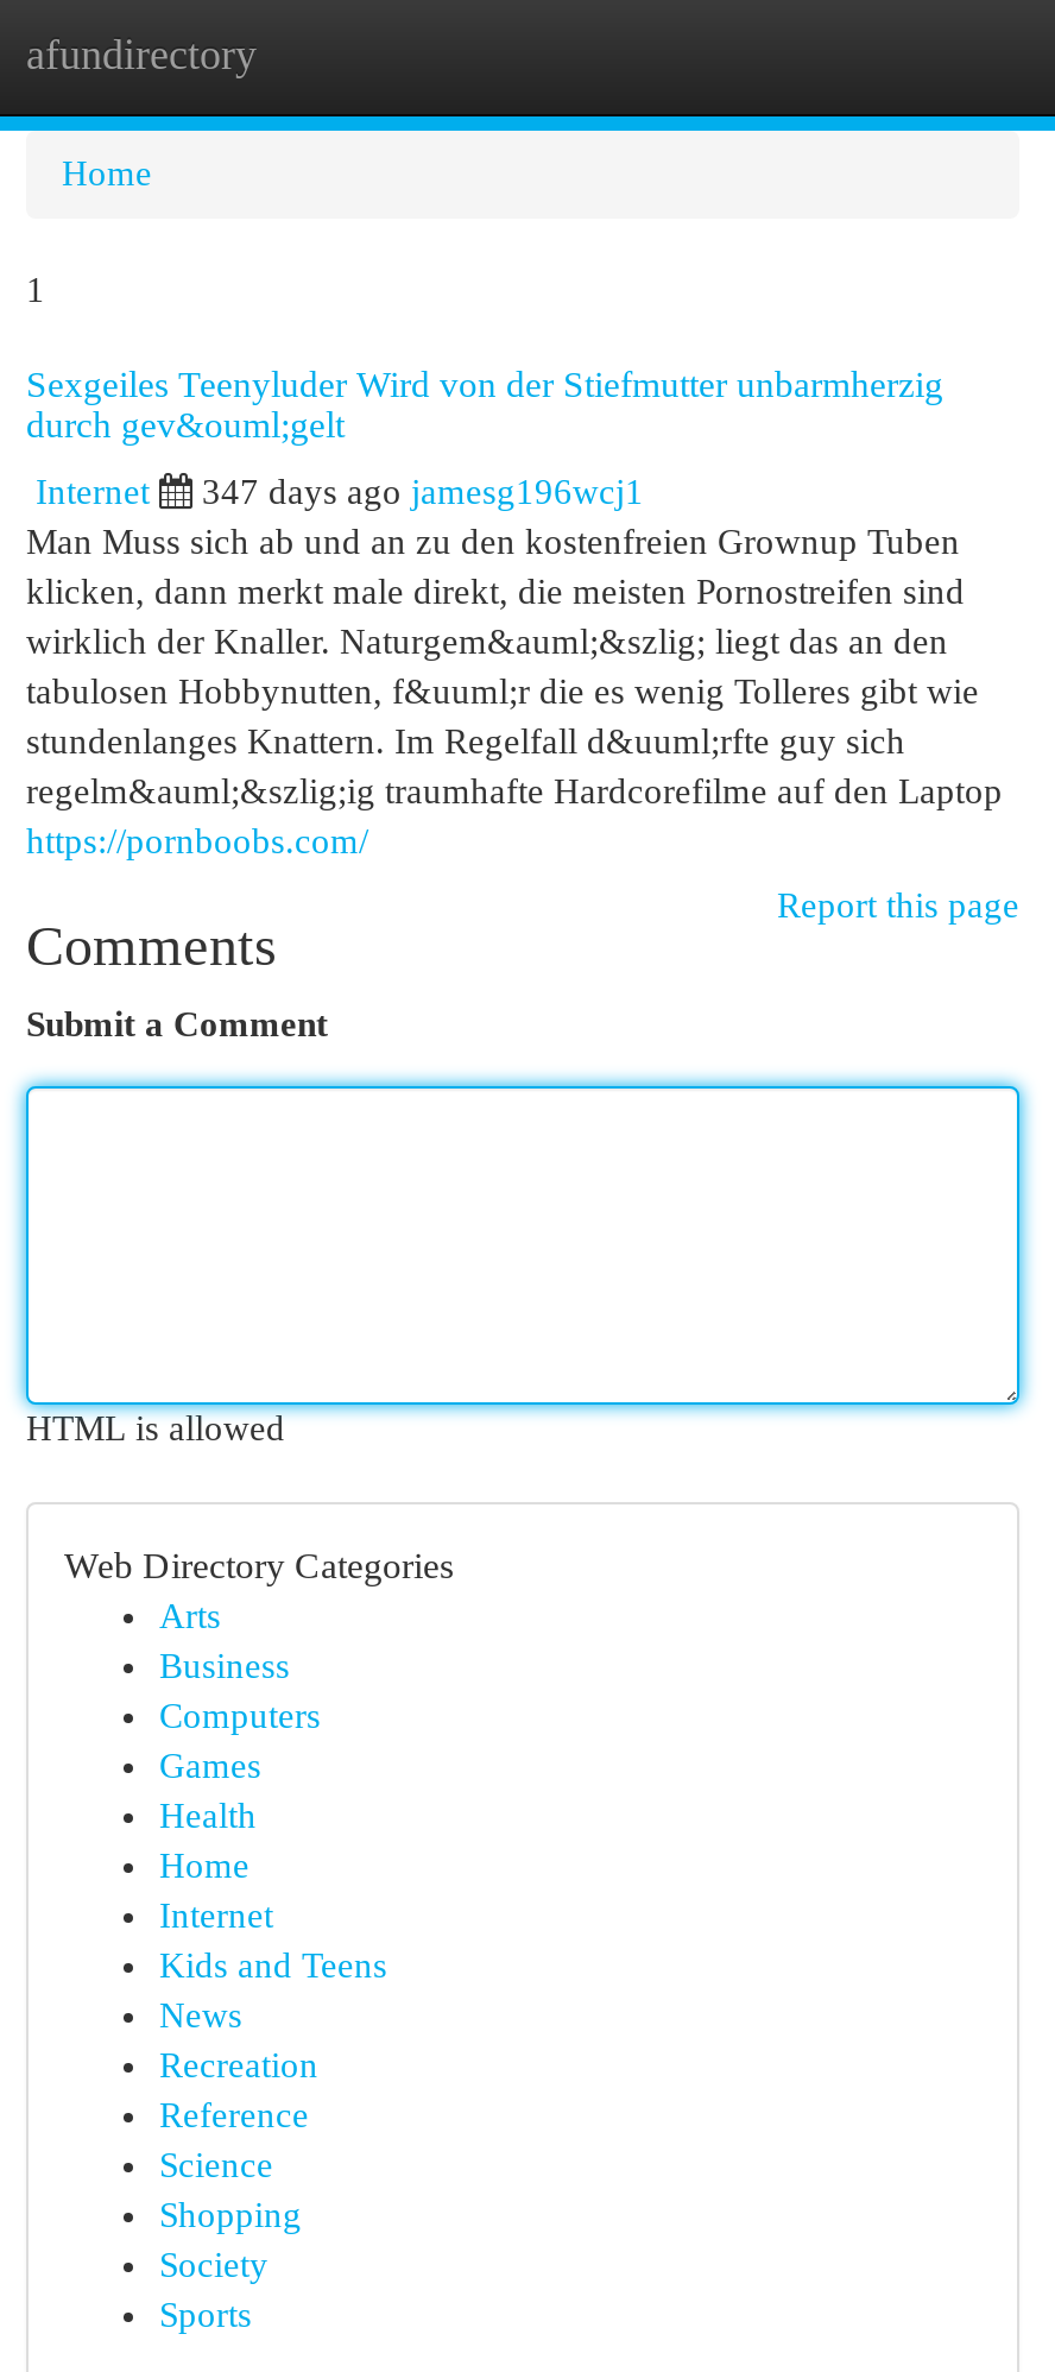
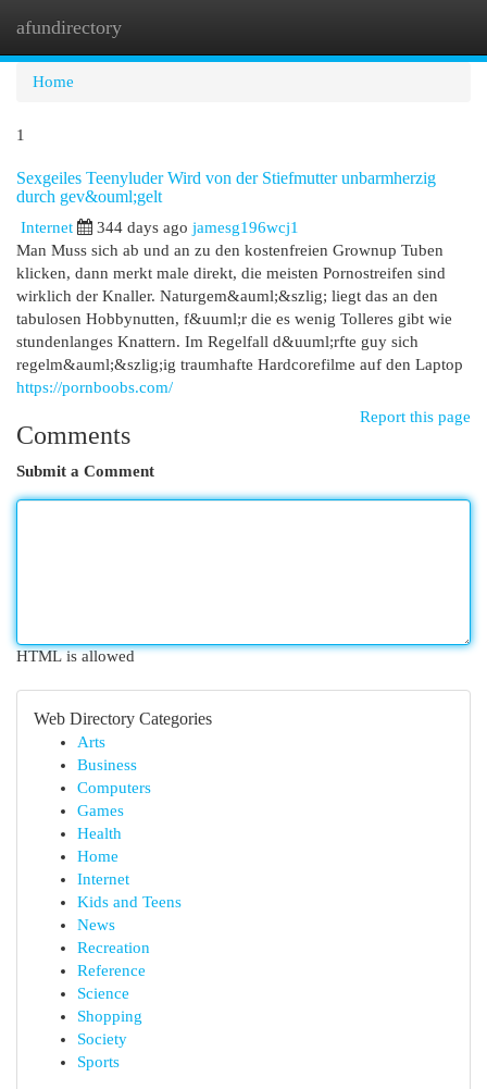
[202,473,644,511] 347 days ago jamesg196wcj1 -> [97,219,299,236] 344 days ago jamesg196wcj1

